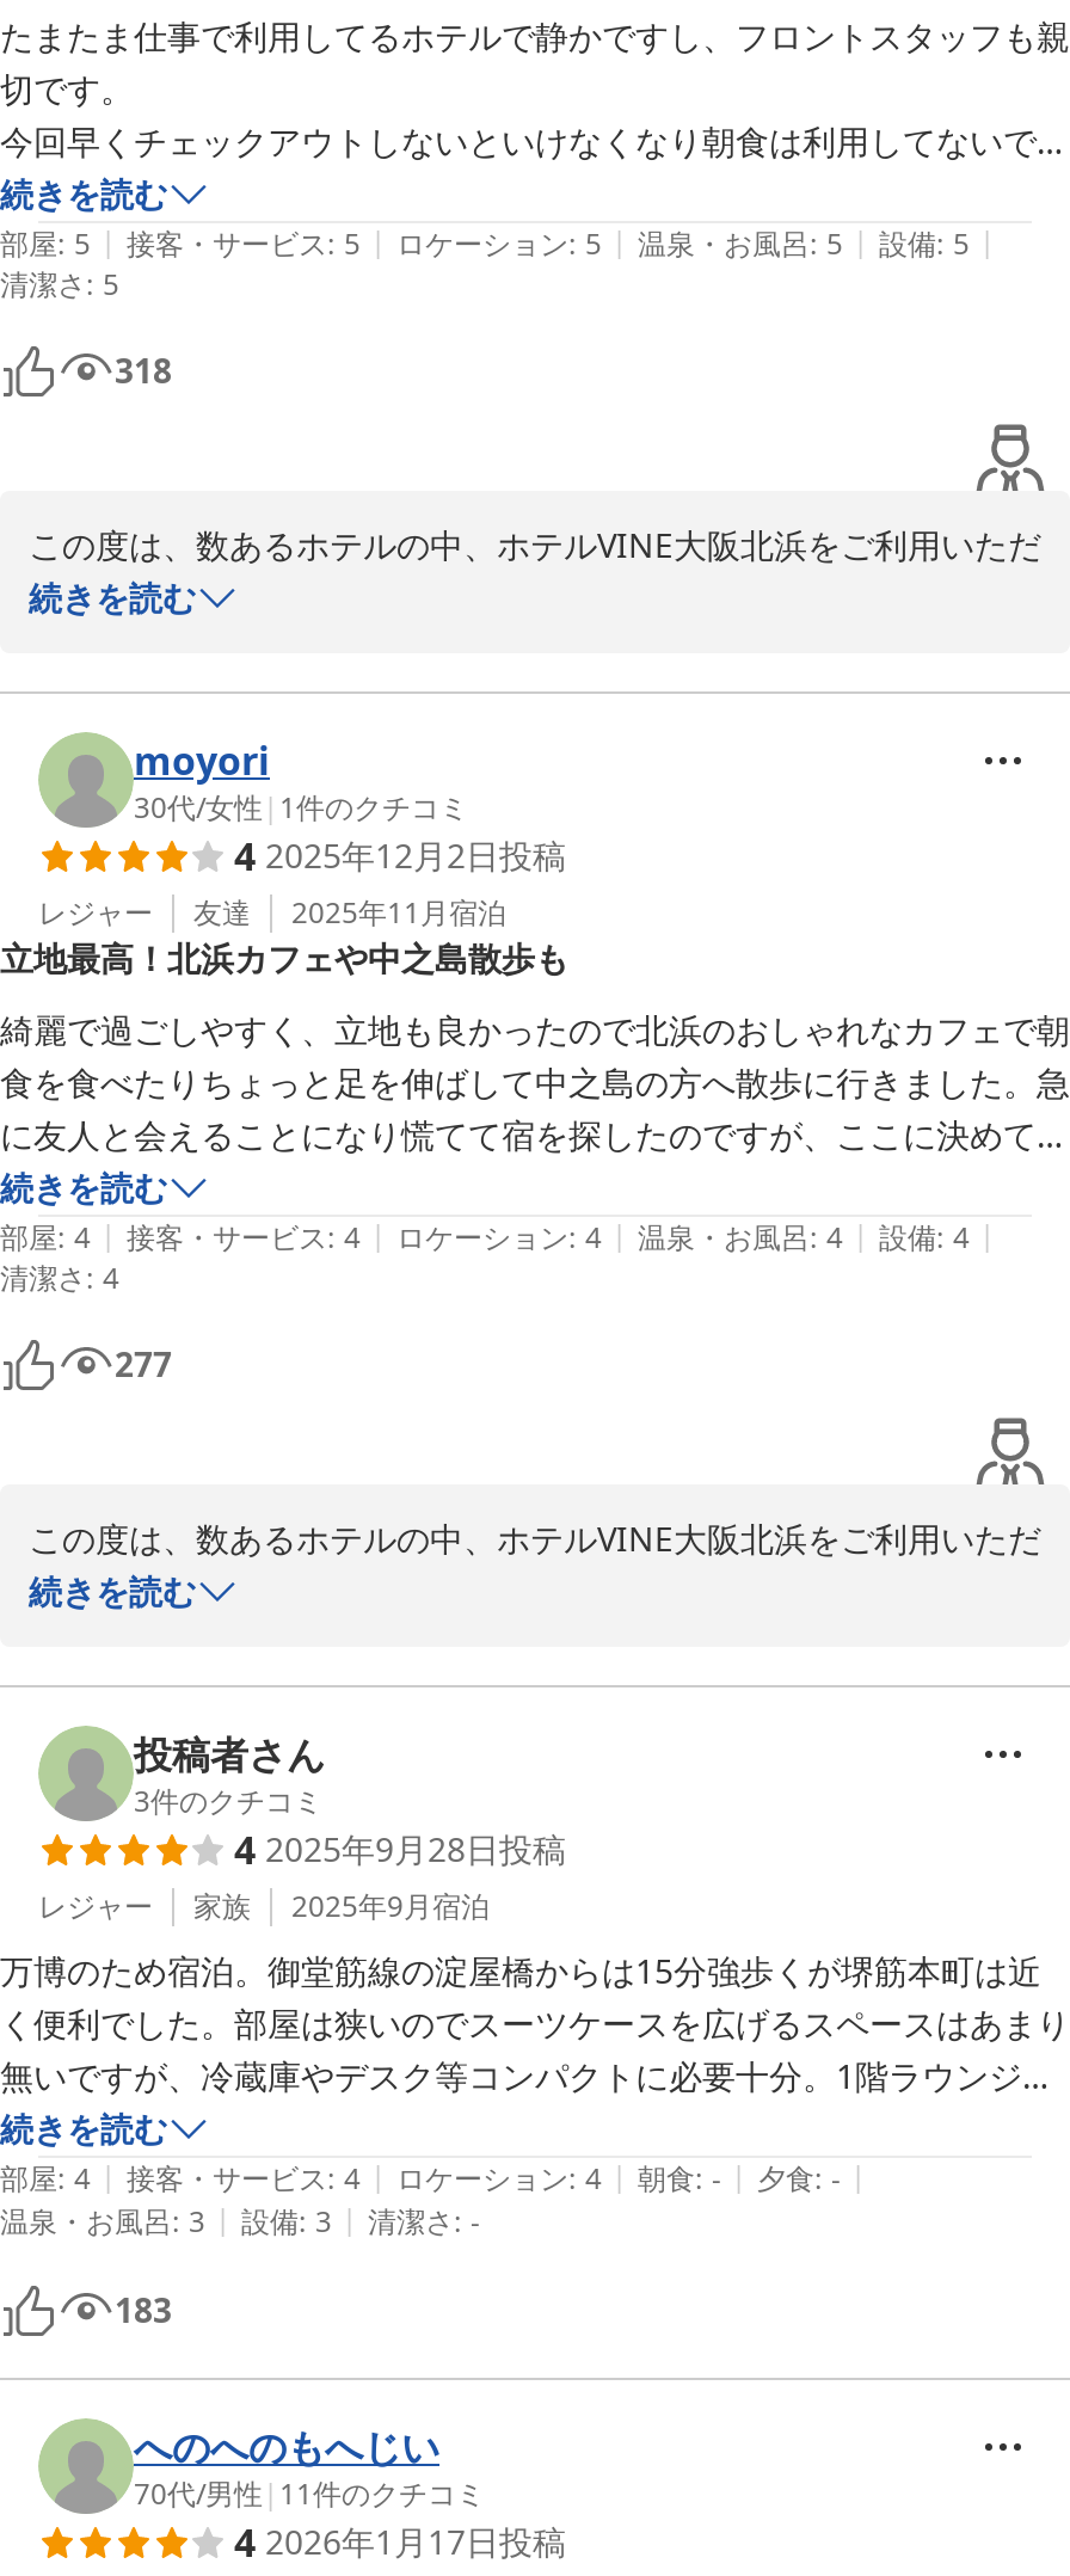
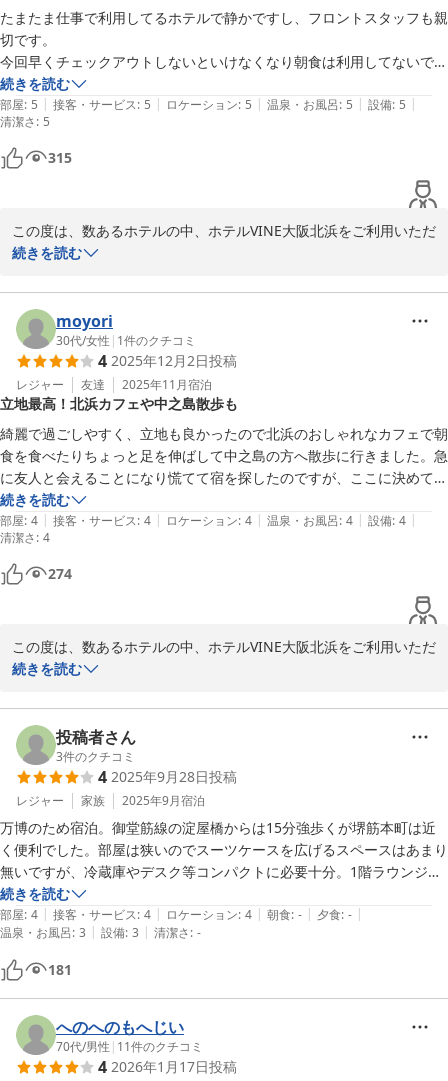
[115,348,172,393] 318 -> [48,148,72,167] 315
[115,1341,172,1387] 277 -> [48,564,72,583] 274
[115,2287,172,2332] 183 -> [48,960,72,979] 181

